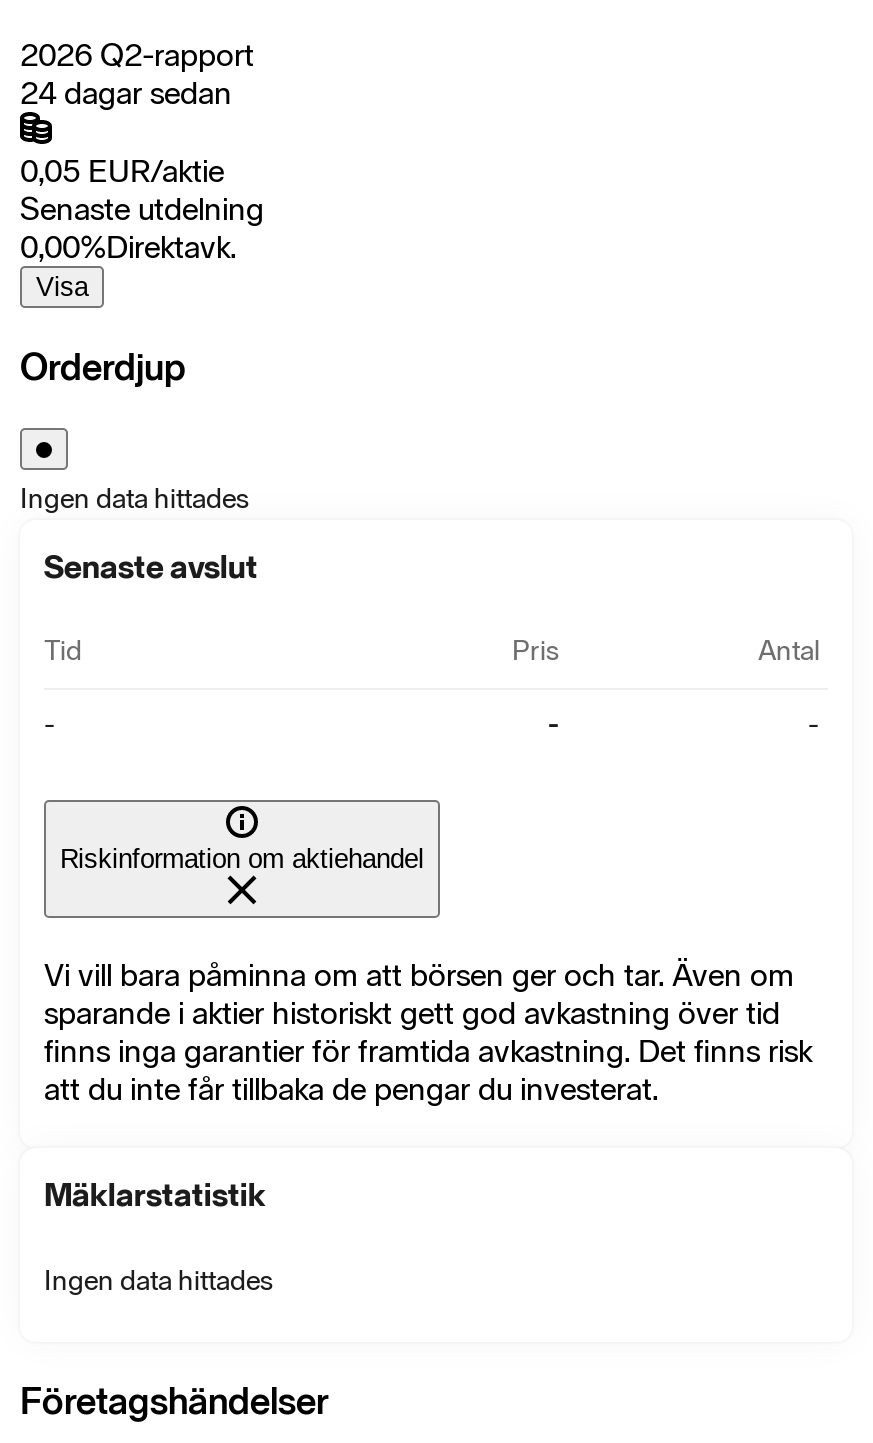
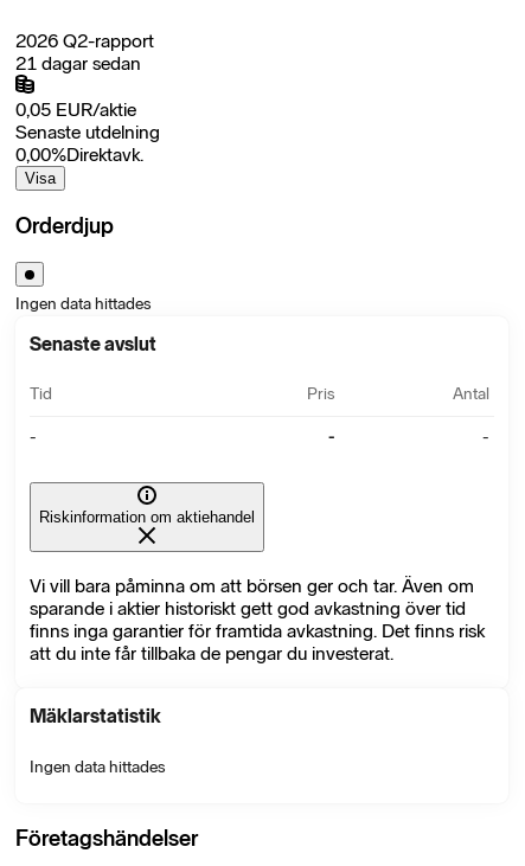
[20,74,232,112] 24 dagar sedan -> [15,52,141,74] 21 dagar sedan

